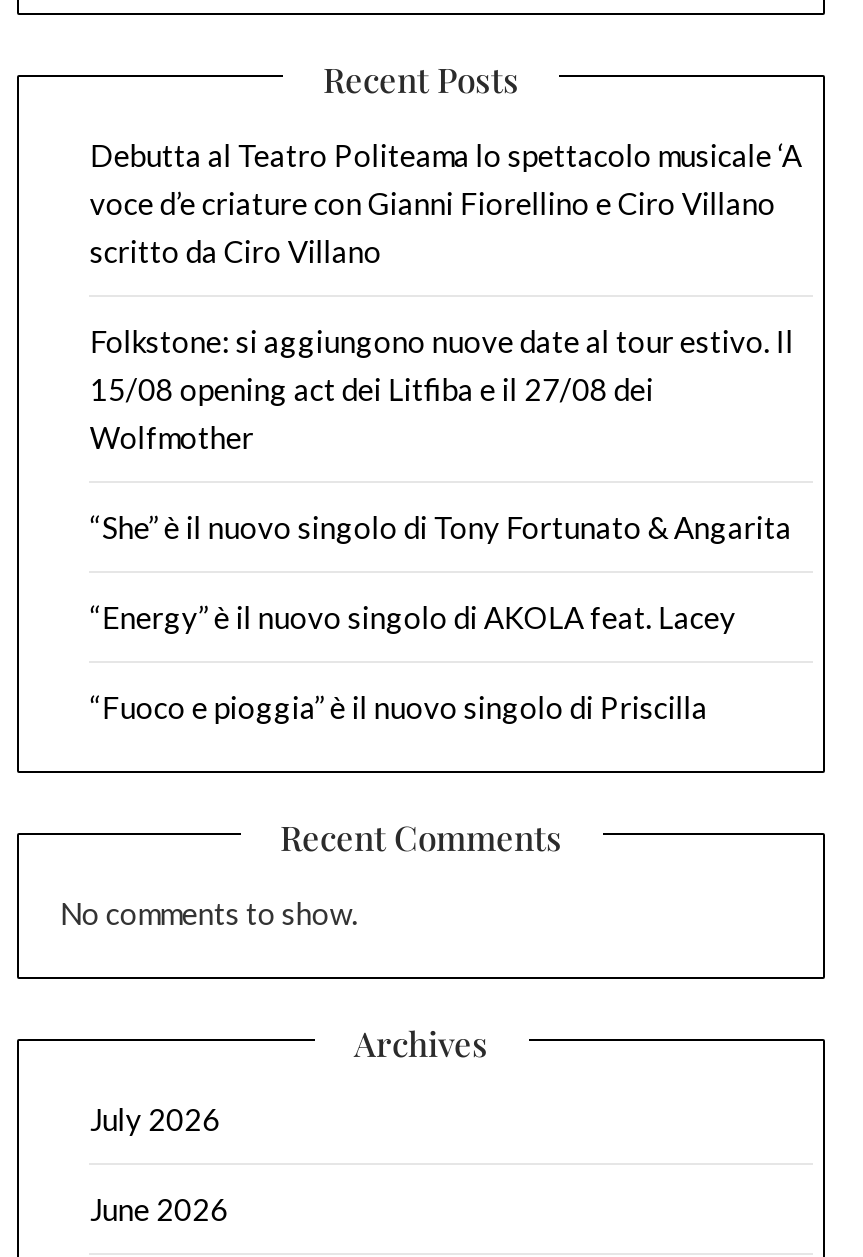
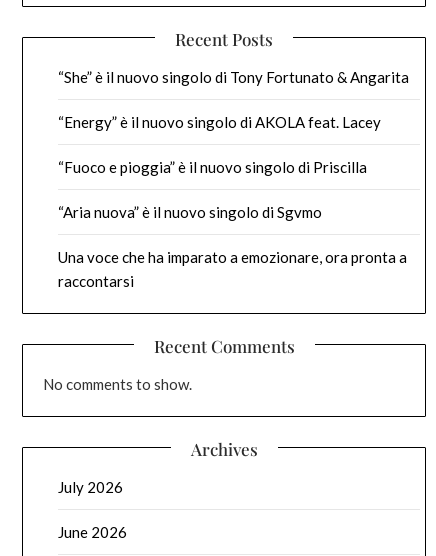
[90,137,802,455] Debutta al Teatro Politeama lo spettacolo musicale ‘A | voce d’e criature con Gianni Fiorellino e Ciro Villano | scritto da Ciro Villano | Folkstone: si aggiungono nuove date al tour estivo. Il | 15/08 opening act dei Litfiba e il 27/08 dei | Wolfmother -> none
moved [90,509,792,725] -> [58,68,409,176]: “She” è il nuovo singolo di Tony Fortunato & Angarita | “Energy” è il nuovo singolo di AKOLA feat. Lacey | “Fuoco e pioggia” è il nuovo singolo di Priscilla
none -> [58,203,407,290] “Aria nuova” è il nuovo singolo di Sgvmo | Una voce che ha imparato a emozionare, ora pronta a | raccontarsi

